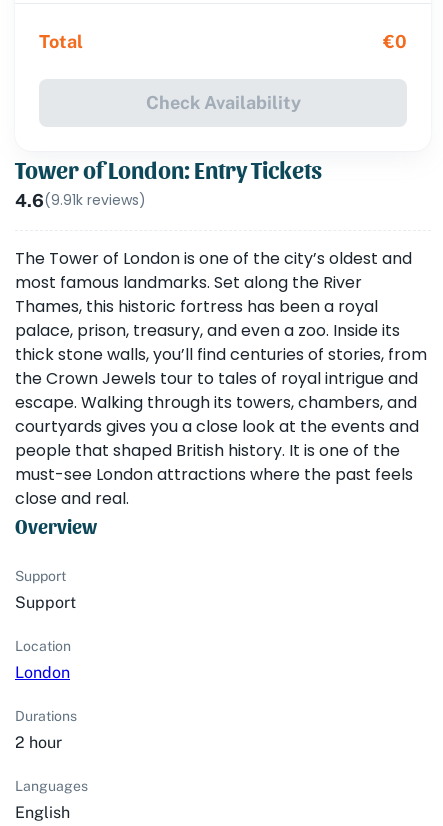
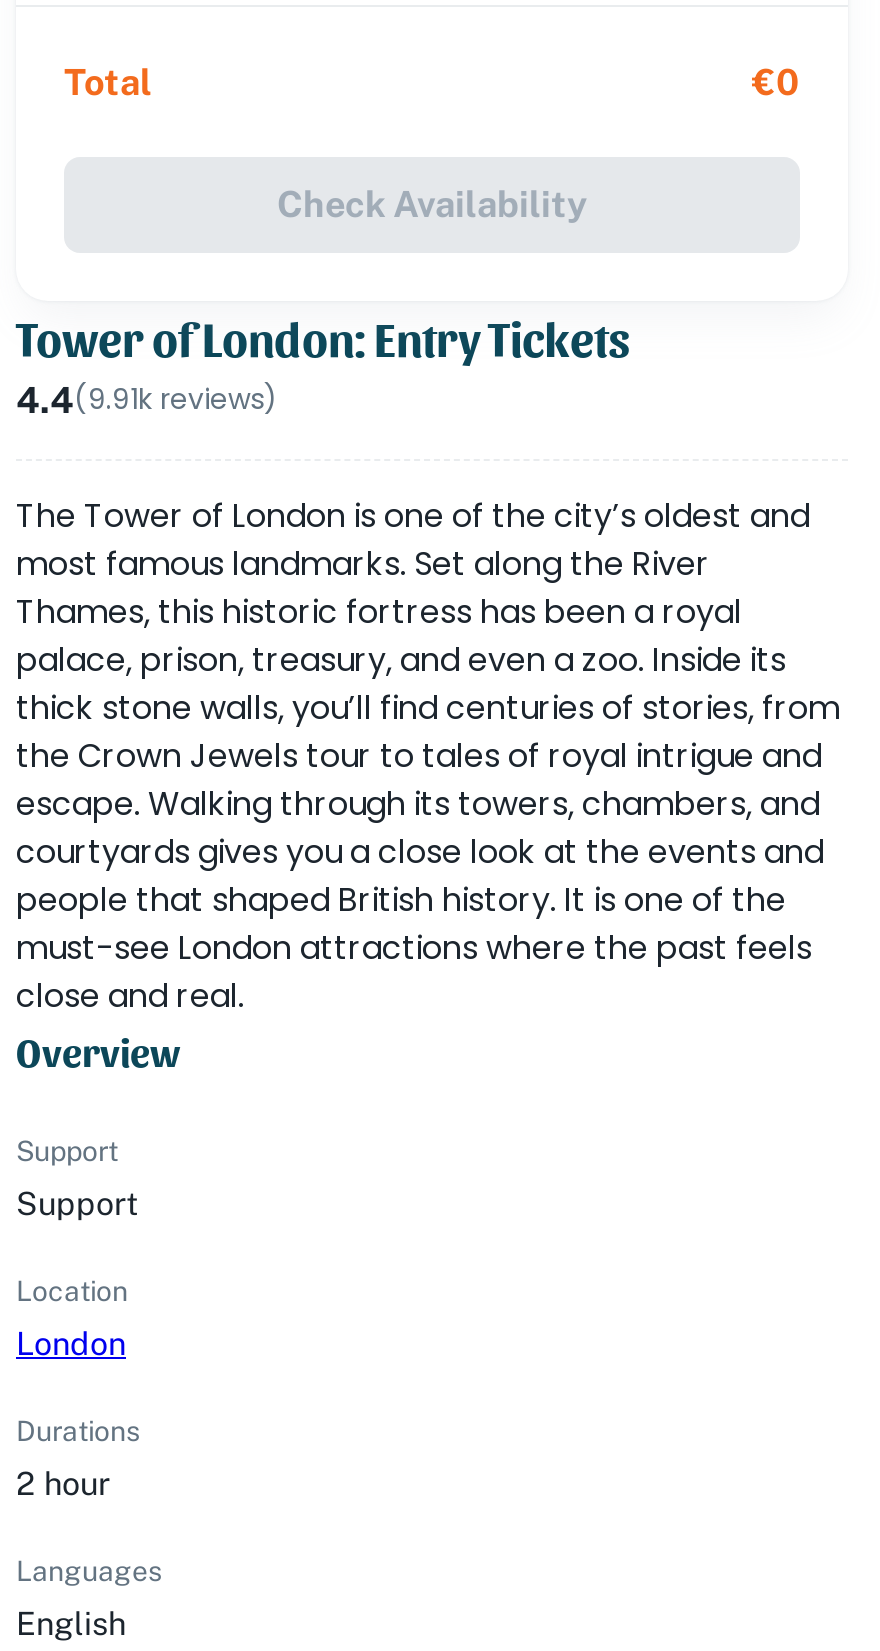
[15,190,146,211] 4.6(9.91k reviews) -> [16,379,278,421] 4.4(9.91k reviews)

